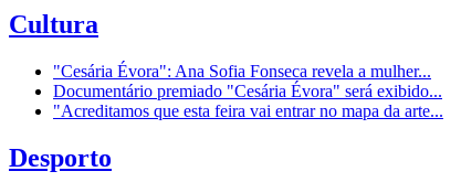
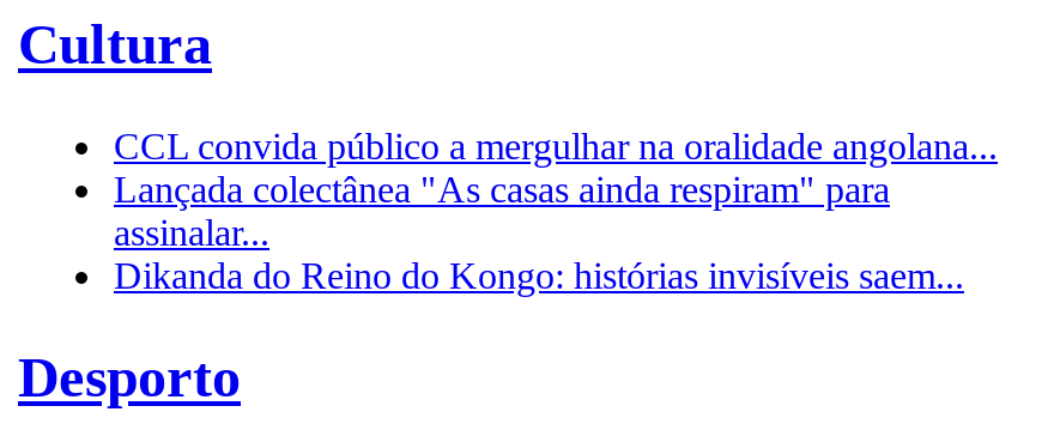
[53,62,443,120] "Cesária Évora": Ana Sofia Fonseca revela a mulher... | Documentário premiado "Cesária Évora" será exibido... | "Acreditamos que esta feira vai entrar no mapa da arte... -> [114,126,998,296] CCL convida público a mergulhar na oralidade angolana... | Lançada colectânea "As casas ainda respiram" para | assinalar... | Dikanda do Reino do Kongo: histórias invisíveis saem...

